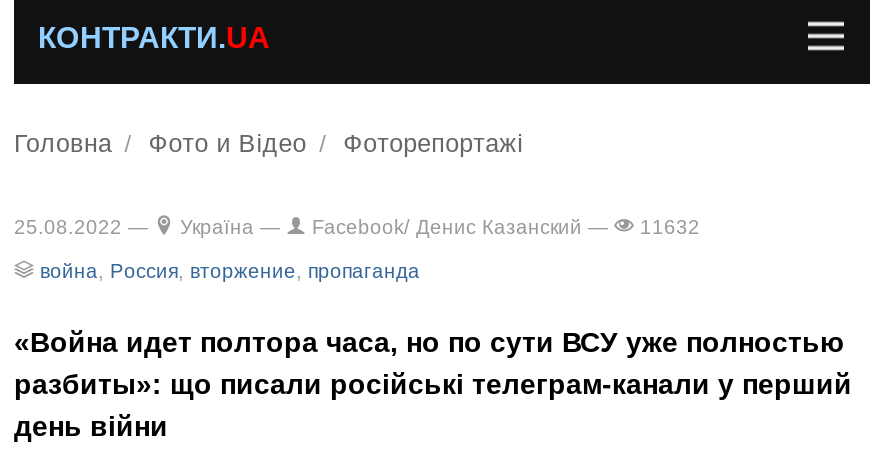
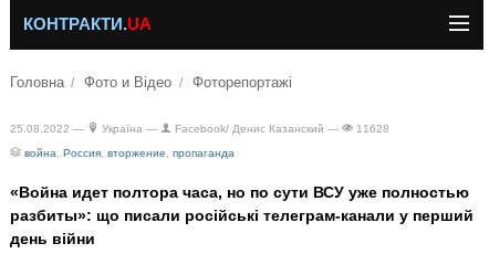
[14,216,700,238] 25.08.2022 — Україна — Facebook/ Денис Казанский — 11632 -> [10,123,389,135] 25.08.2022 — Україна — Facebook/ Денис Казанский — 11628

